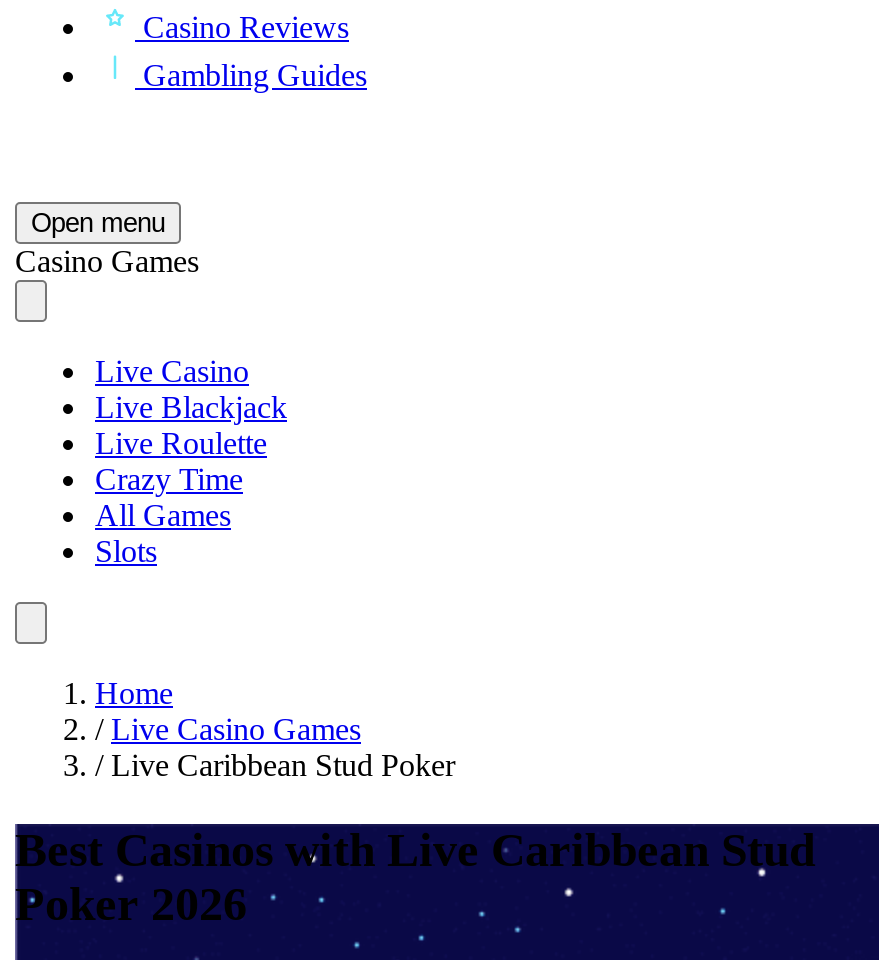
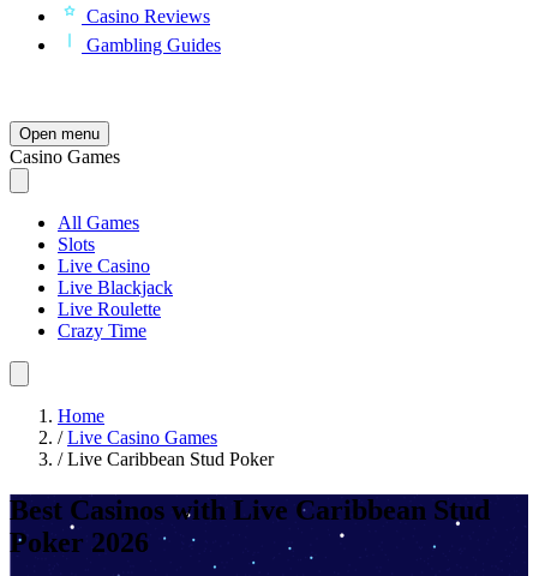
moved [95,354,287,496] -> [58,256,173,341]: Live Casino | Live Blackjack | Live Roulette | Crazy Time
moved [95,498,231,568] -> [58,212,139,254]: All Games | Slots

